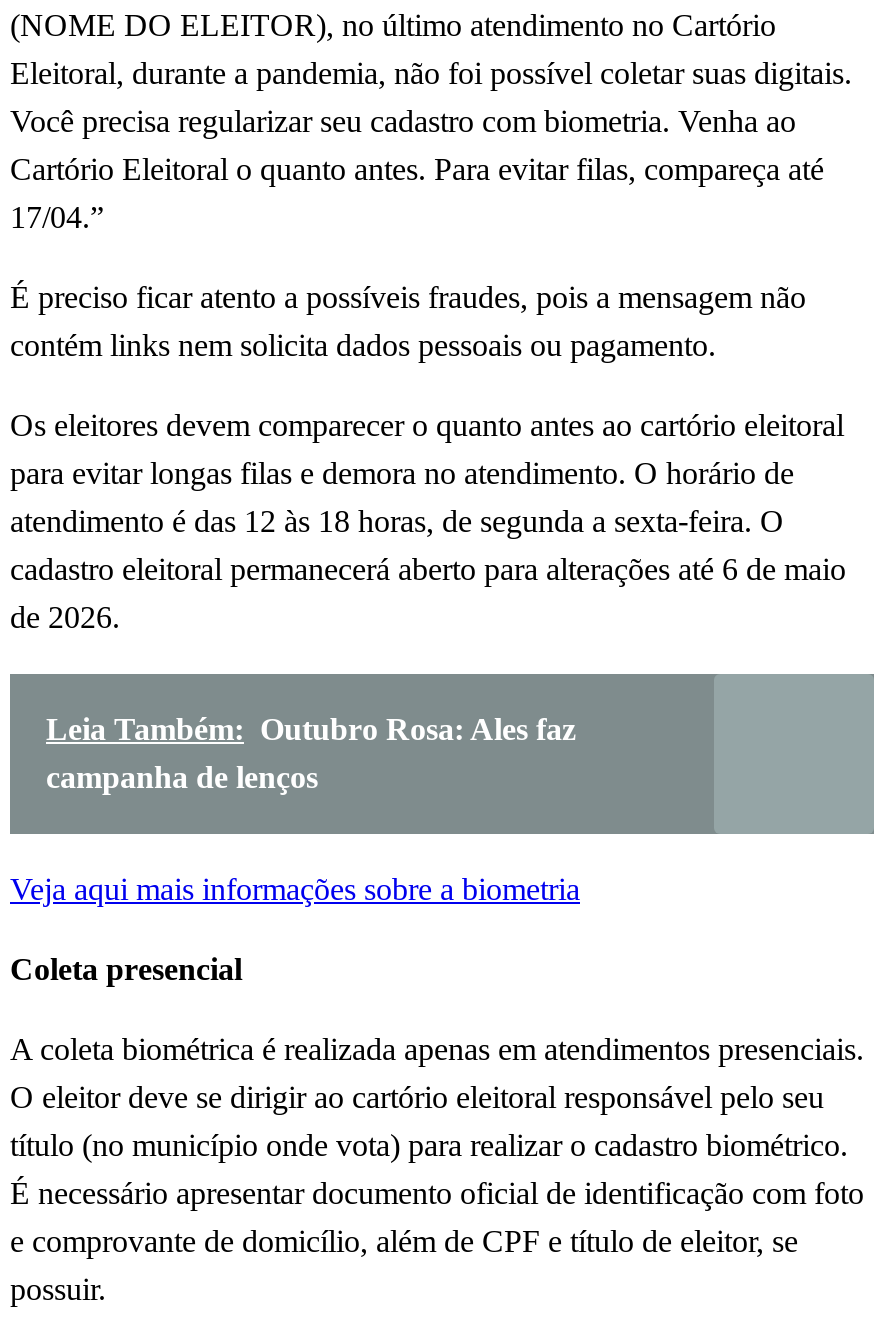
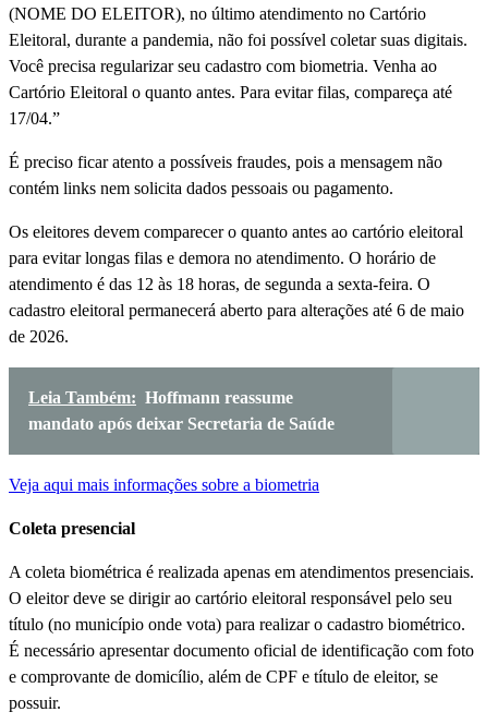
[46,713,576,795] Leia Também: Outubro Rosa: Ales faz | campanha de lenços -> [28,388,335,433] Leia Também: Hoffmann reassume | mandato após deixar Secretaria de Saúde

